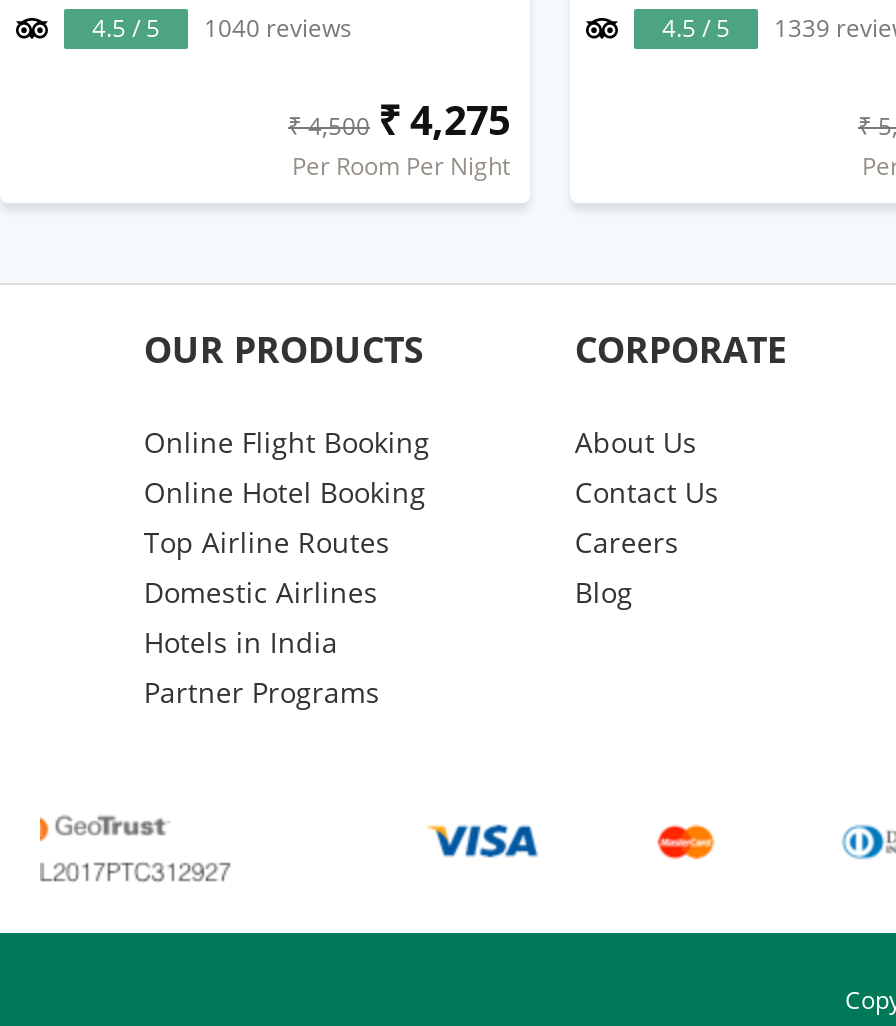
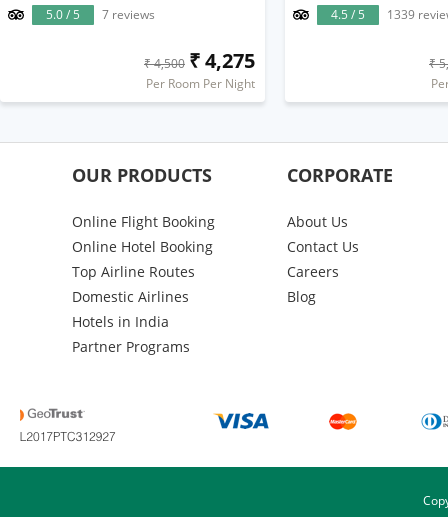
[92,11,352,45] 4.5 / 5 | 1040 reviews -> [46,6,155,23] 5.0 / 5 | 7 reviews

